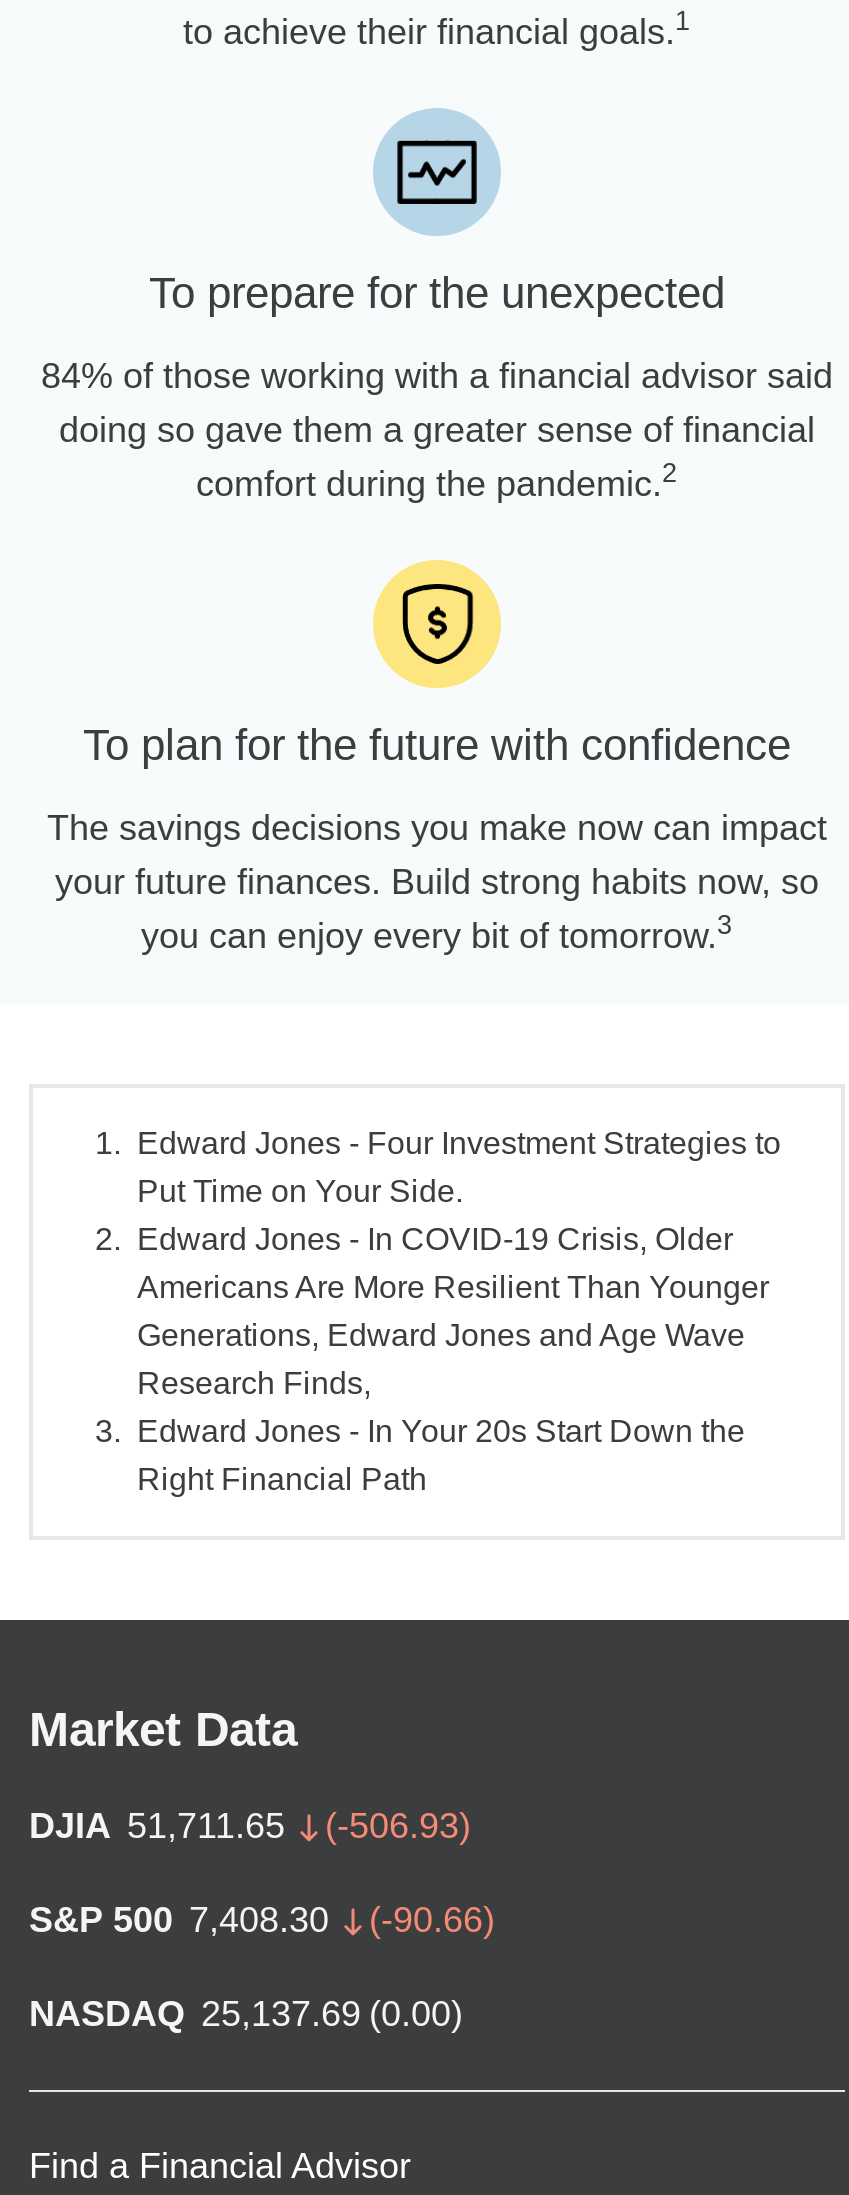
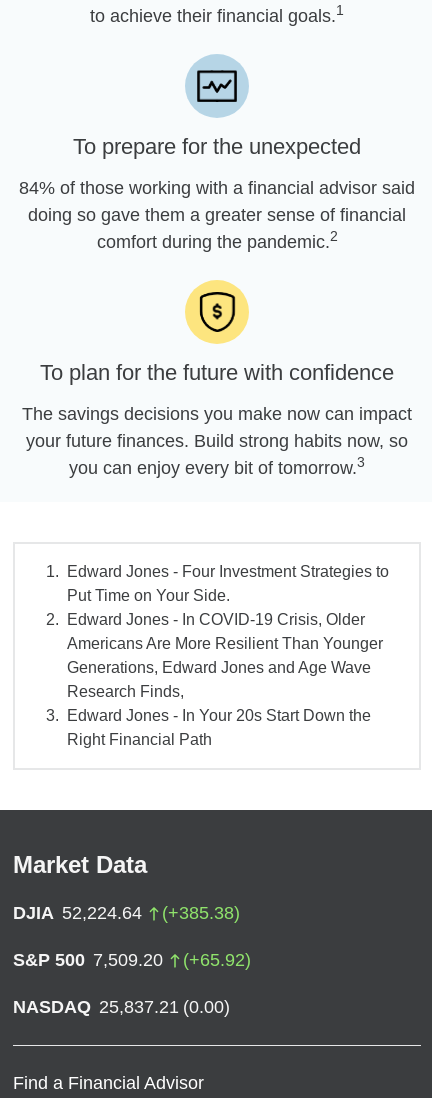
[29,1806,471,1846] DJIA 51,711.65 | (-506.93) -> [13,903,240,923] DJIA 52,224.64 | (+385.38)
[29,1900,495,1940] S&P 500 7,408.30 | (-90.66) -> [13,950,251,970] S&P 500 7,509.20 | (+65.92)
[29,1994,463,2034] NASDAQ 25,137.69 (0.00) -> [13,997,230,1017] NASDAQ 25,837.21 (0.00)

